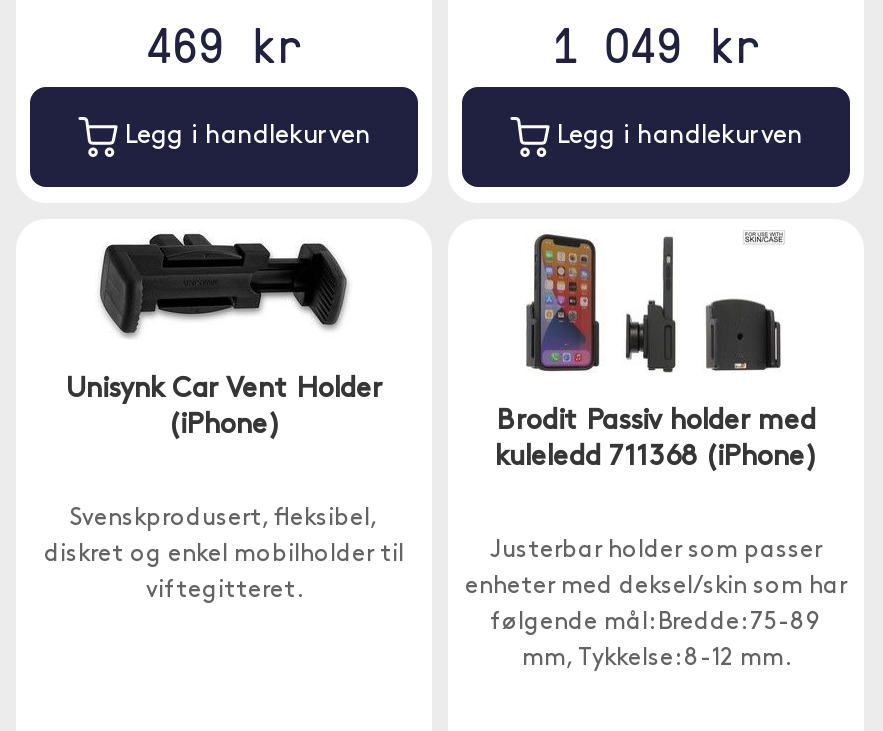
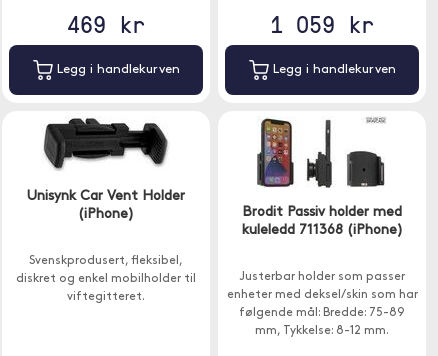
[552,11,760,77] 1 049 kr -> [270,7,374,40] 1 059 kr

